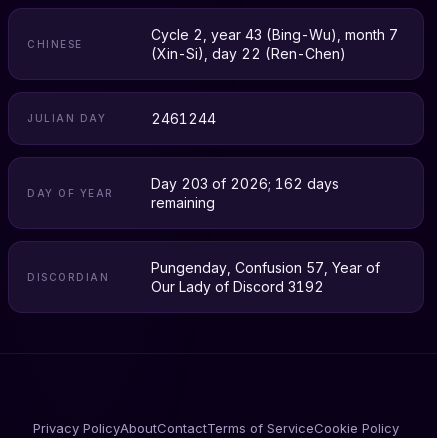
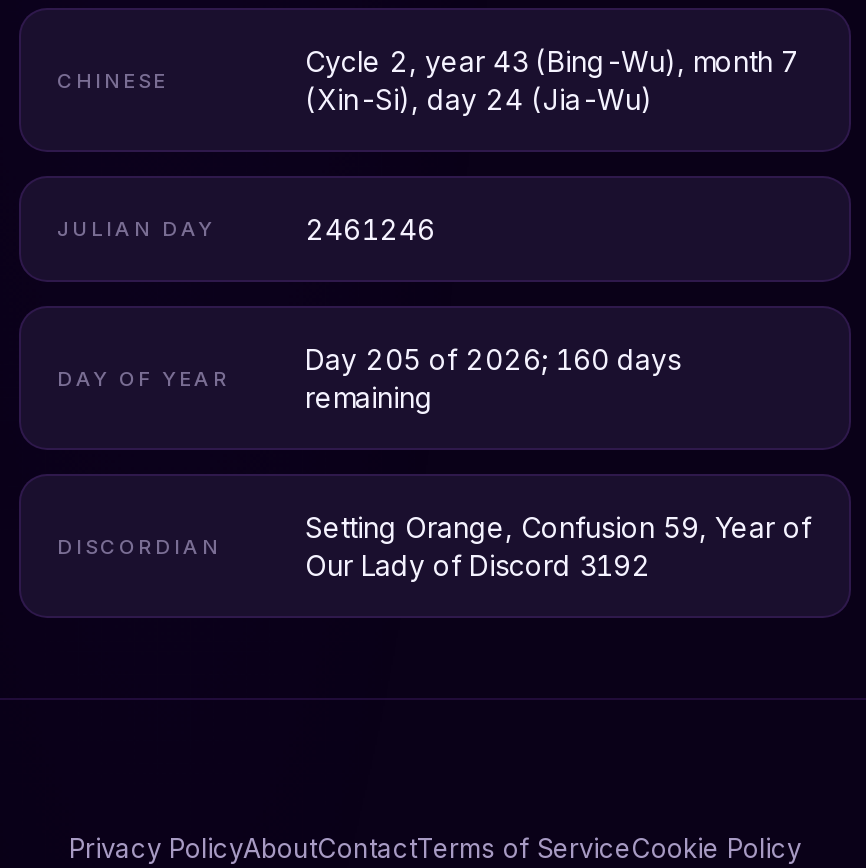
[151,45,346,62] (Xin-Si), day 22 (Ren-Chen) -> [305,82,653,116] (Xin-Si), day 24 (Jia-Wu)
[151,110,216,127] 2461244 -> [305,212,435,246] 2461246
[151,175,339,192] Day 203 of 2026; 162 days -> [305,342,681,376] Day 205 of 2026; 160 days
[151,259,380,276] Pungenday, Confusion 57, Year of -> [305,510,811,544] Setting Orange, Confusion 59, Year of

